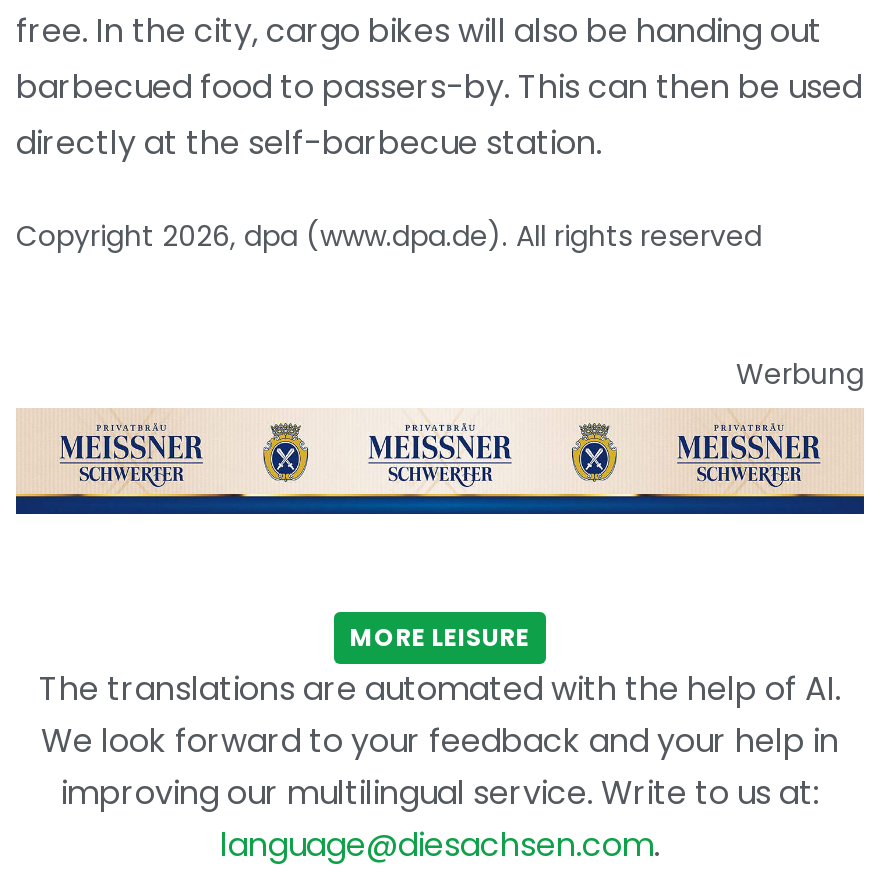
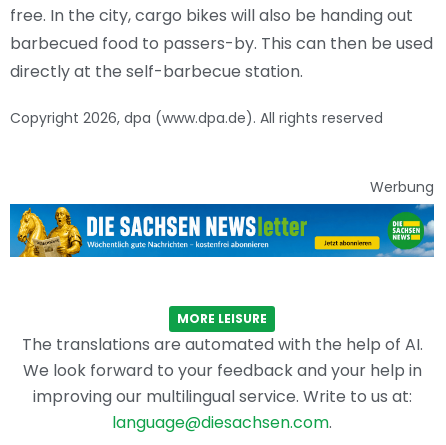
[14,408,866,516] [image] -> [9,203,435,258] [image]

